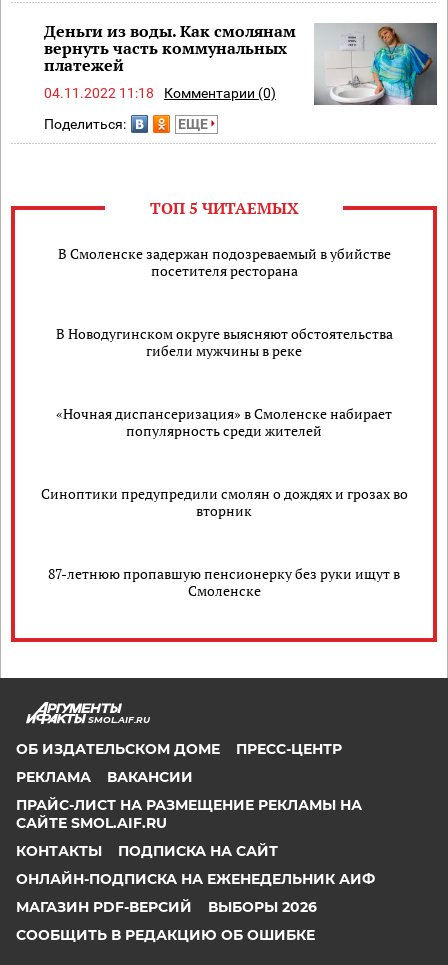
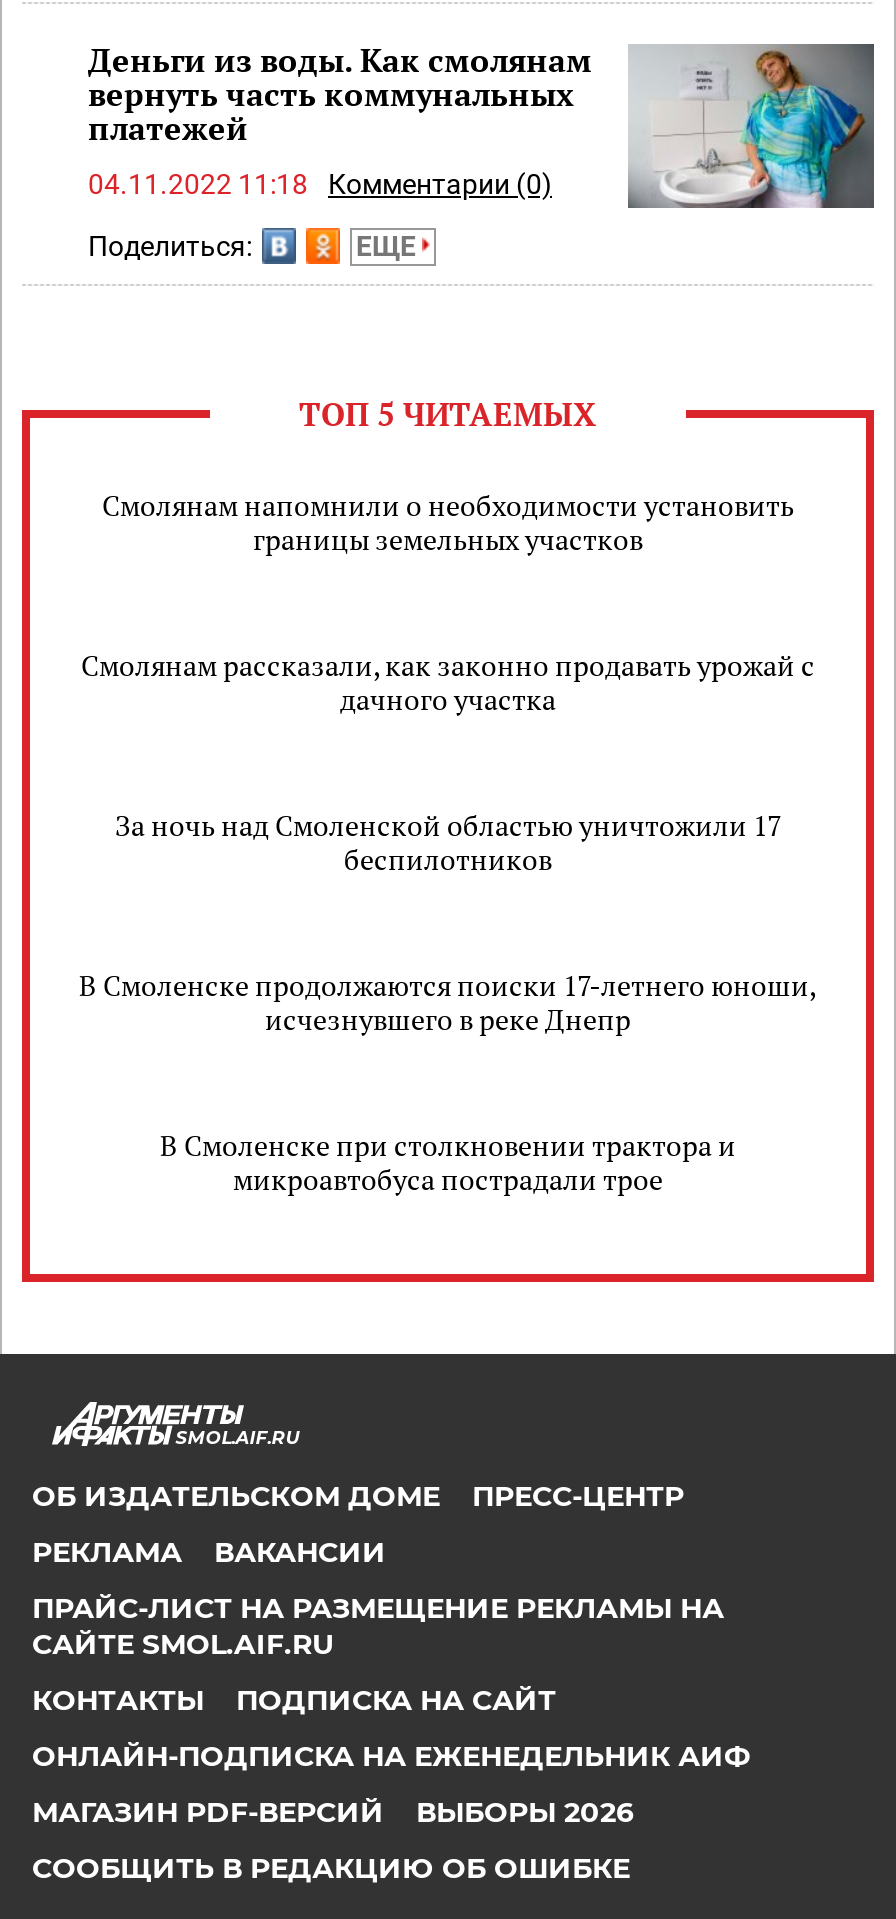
[57,243,390,279] В Смоленске задержан подозреваемый в убийстве | посетителя ресторана -> [102,485,794,557] Смолянам напомнили о необходимости установить | границы земельных участков
[55,323,392,359] В Новодугинском округе выясняют обстоятельства | гибели мужчины в реке -> [81,645,815,717] Смолянам рассказали, как законно продавать урожай с | дачного участка
[56,403,392,439] «Ночная диспансеризация» в Смоленске набирает | популярность среди жителей -> [115,805,781,877] За ночь над Смоленской областью уничтожили 17 | беспилотников
[40,483,407,519] Синоптики предупредили смолян о дождях и грозах во | вторник -> [79,965,817,1037] В Смоленске продолжаются поиски 17-летнего юноши, | исчезнувшего в реке Днепр
[48,563,400,599] 87-летнюю пропавшую пенсионерку без руки ищут в | Смоленске -> [160,1125,736,1197] В Смоленске при столкновении трактора и | микроавтобуса пострадали трое

